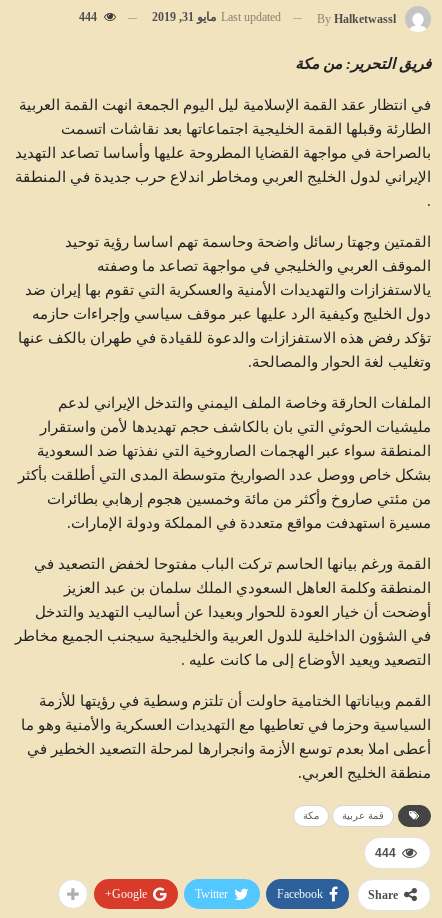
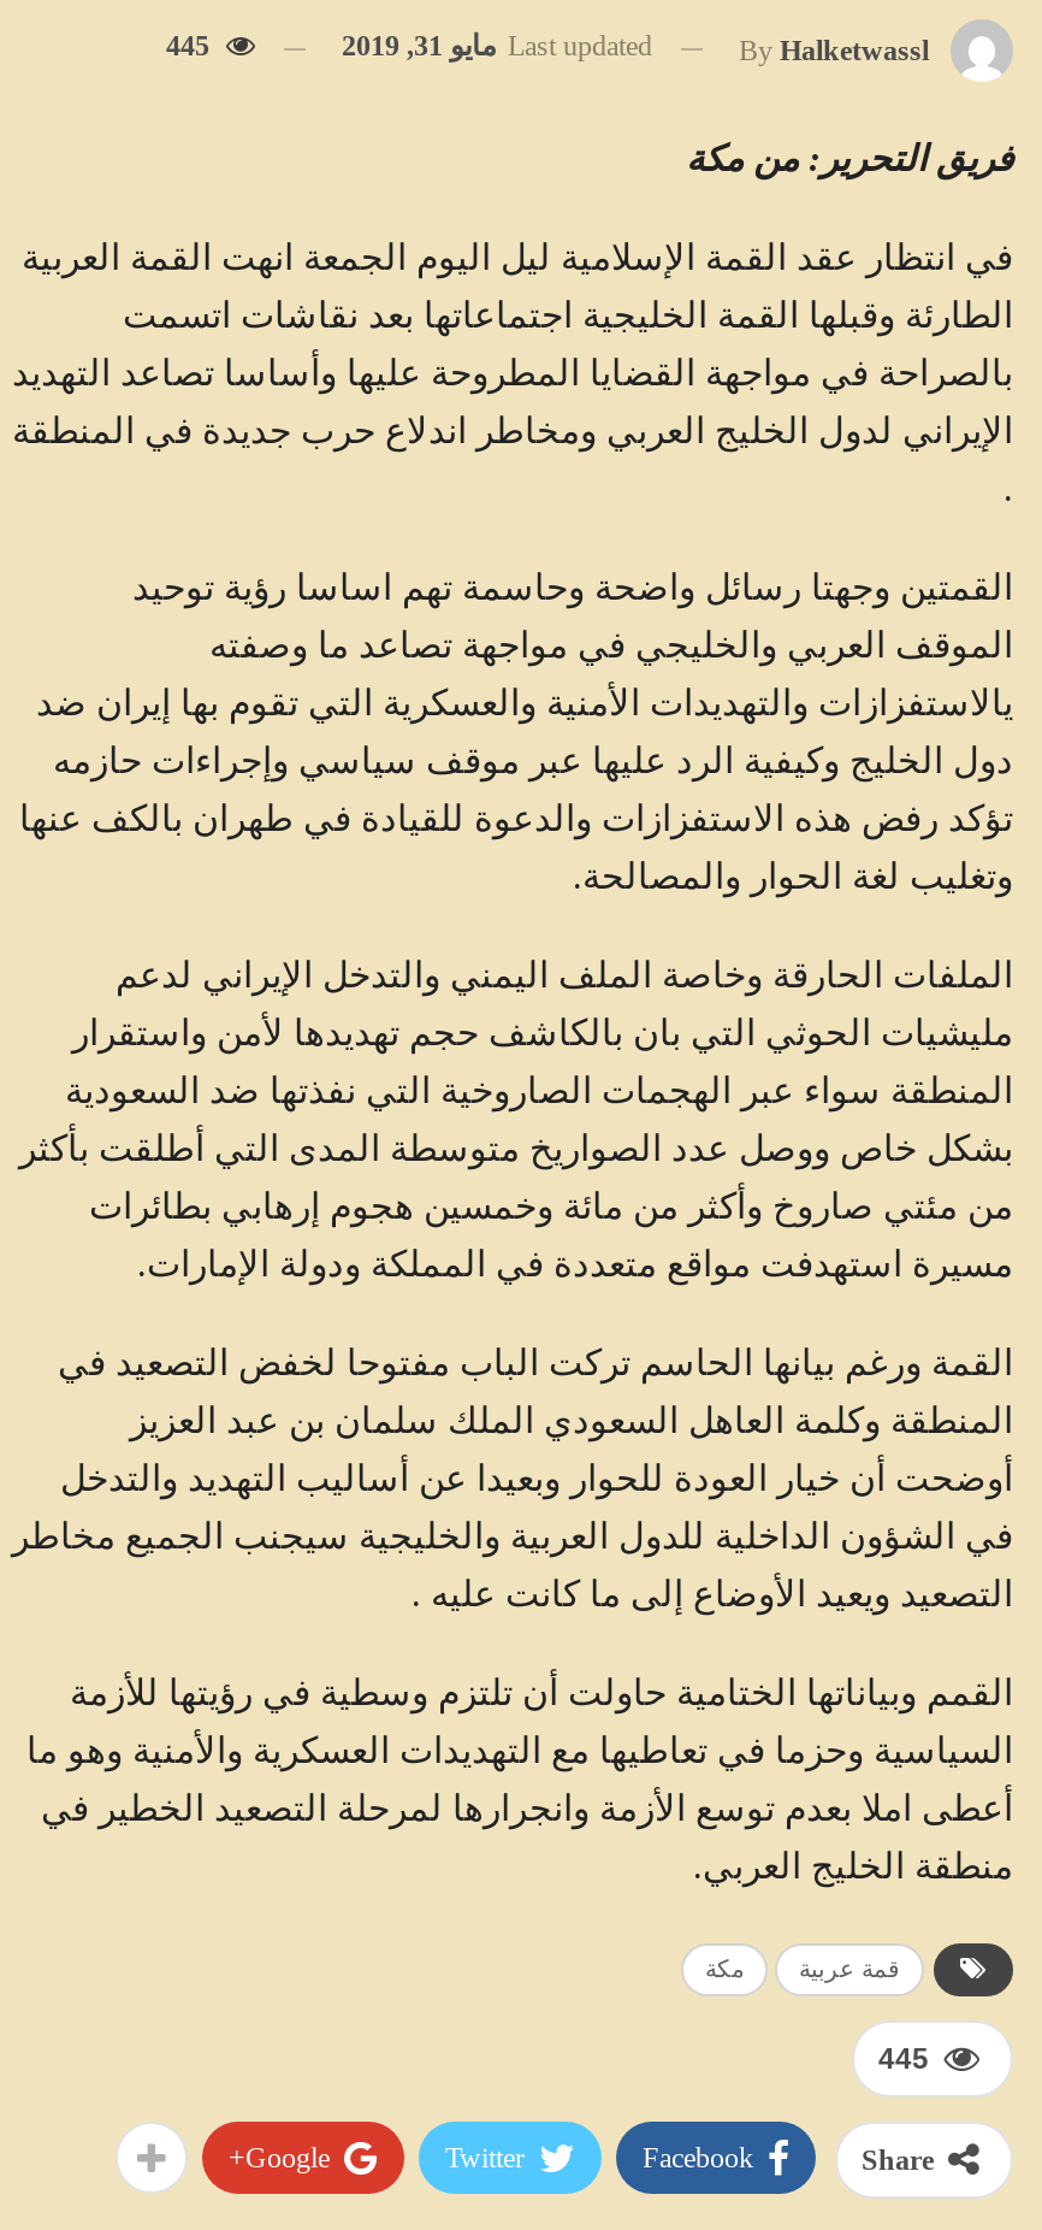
[79,10,97,24] 444 -> [166,30,209,64] 445
[375,846,396,860] 444 -> [878,2041,929,2075] 445

